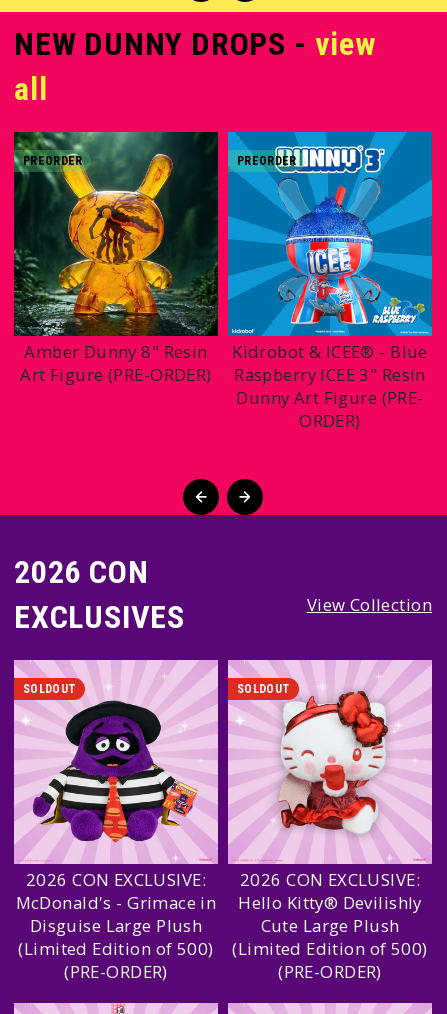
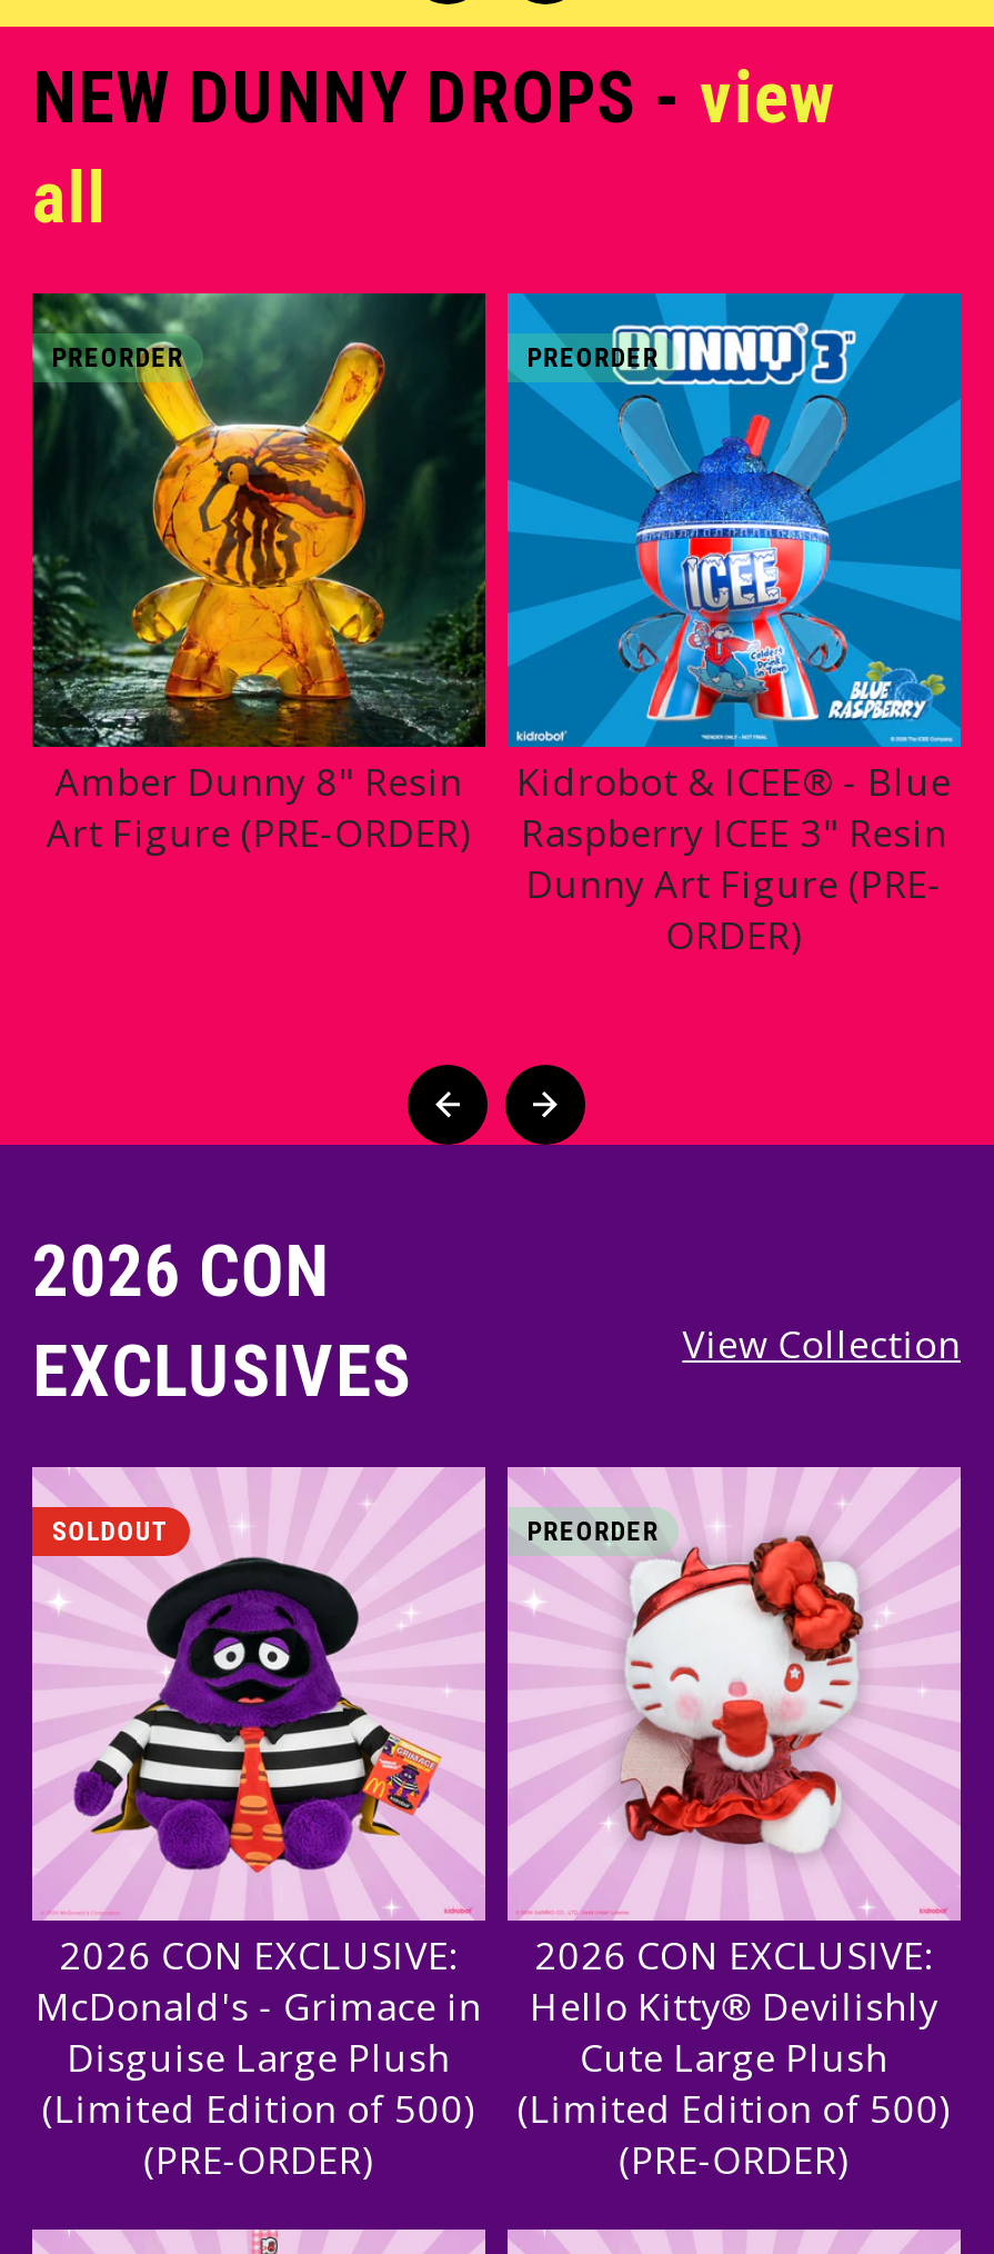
[237,682,290,696] SOLDOUT -> [528,1516,659,1547] PREORDER

